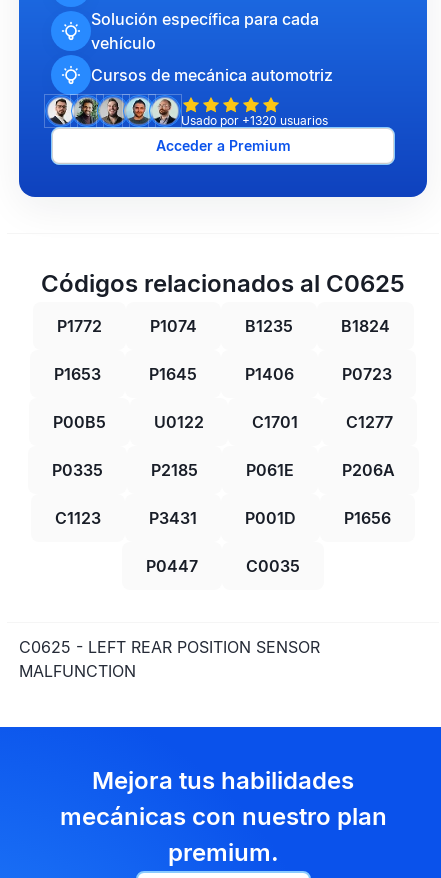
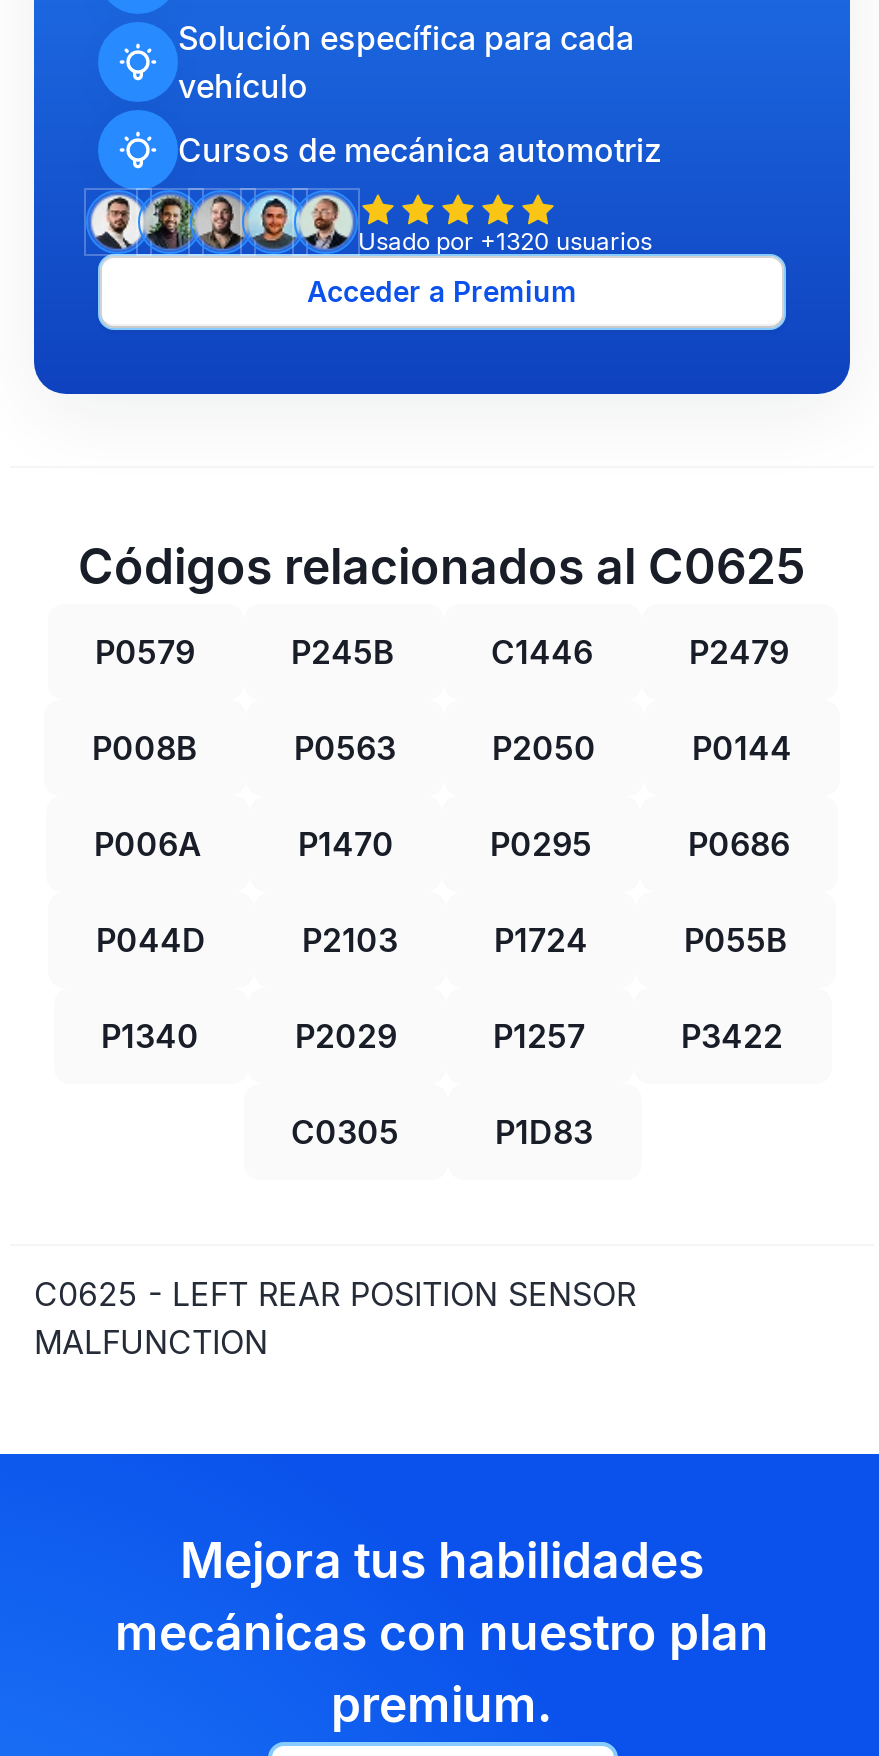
[56,316,389,336] P1772 | P1074 | B1235 | B1824 -> [95,632,789,672] P0579 | P245B | C1446 | P2479
[54,364,392,384] P1653 | P1645 | P1406 | P0723 -> [92,728,792,768] P008B | P0563 | P2050 | P0144
[53,412,393,432] P00B5 | U0122 | C1701 | C1277 -> [94,824,790,864] P006A | P1470 | P0295 | P0686
[51,460,394,480] P0335 | P2185 | P061E | P206A -> [96,920,788,960] P044D | P2103 | P1724 | P055B
[55,508,391,528] C1123 | P3431 | P001D | P1656 -> [101,1016,783,1056] P1340 | P2029 | P1257 | P3422
[146,556,300,576] P0447 | C0035 -> [291,1112,593,1152] C0305 | P1D83

